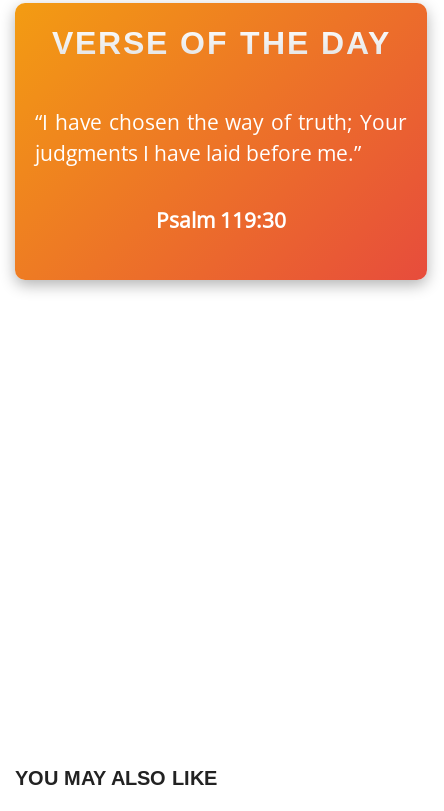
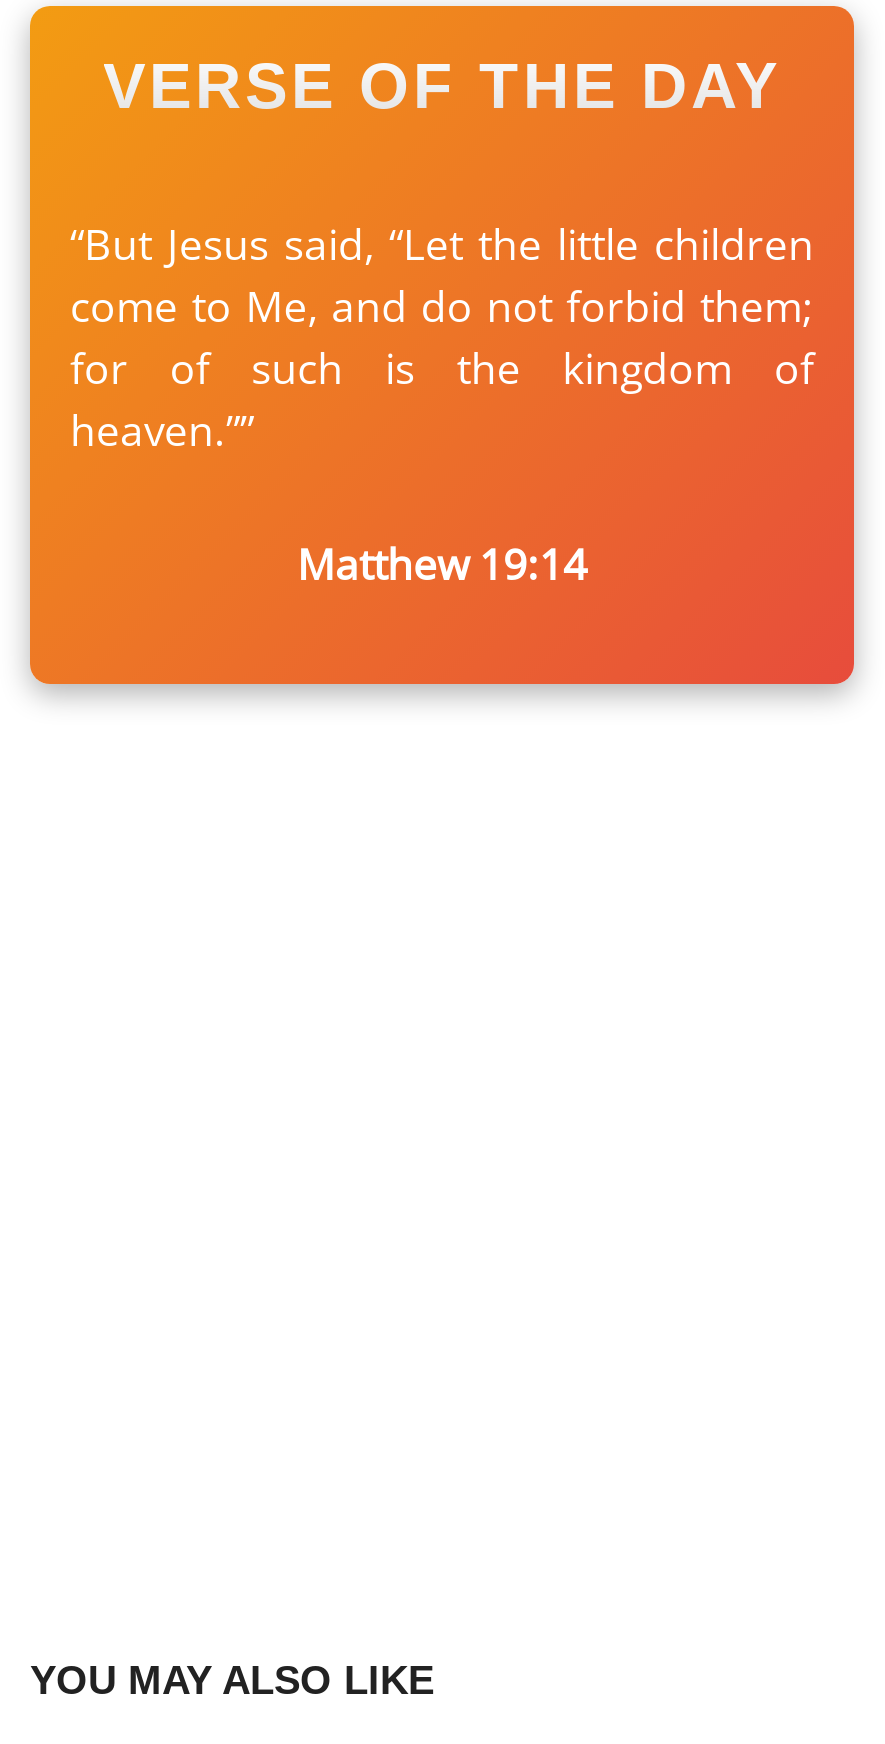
[35,108,407,167] “I have chosen the way of truth; Your | judgments I have laid before me.” -> [70,217,814,459] “But Jesus said, “Let the little children | come to Me, and do not forbid them; | for of such is the kingdom of | heaven.””
[156,206,286,234] Psalm 119:30 -> [297,537,587,593] Matthew 19:14

